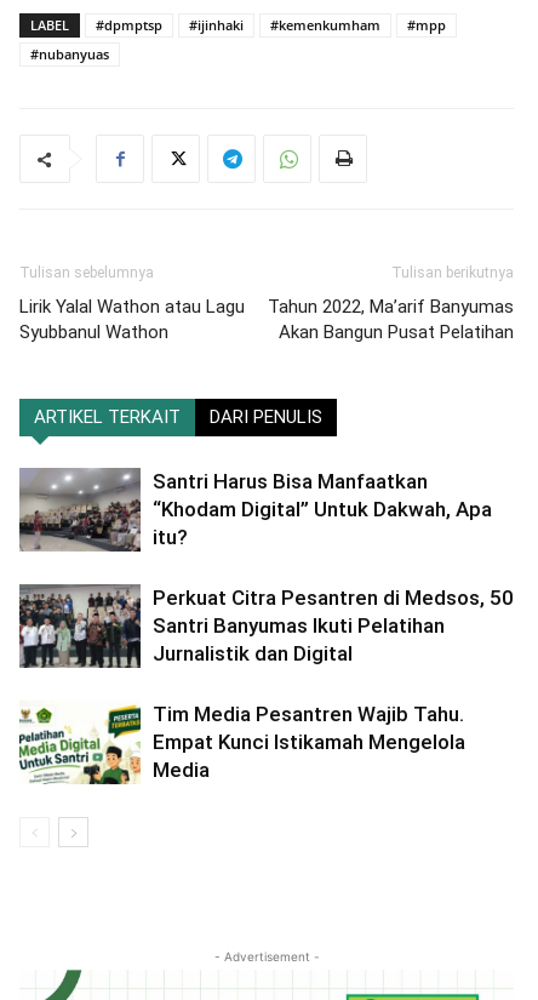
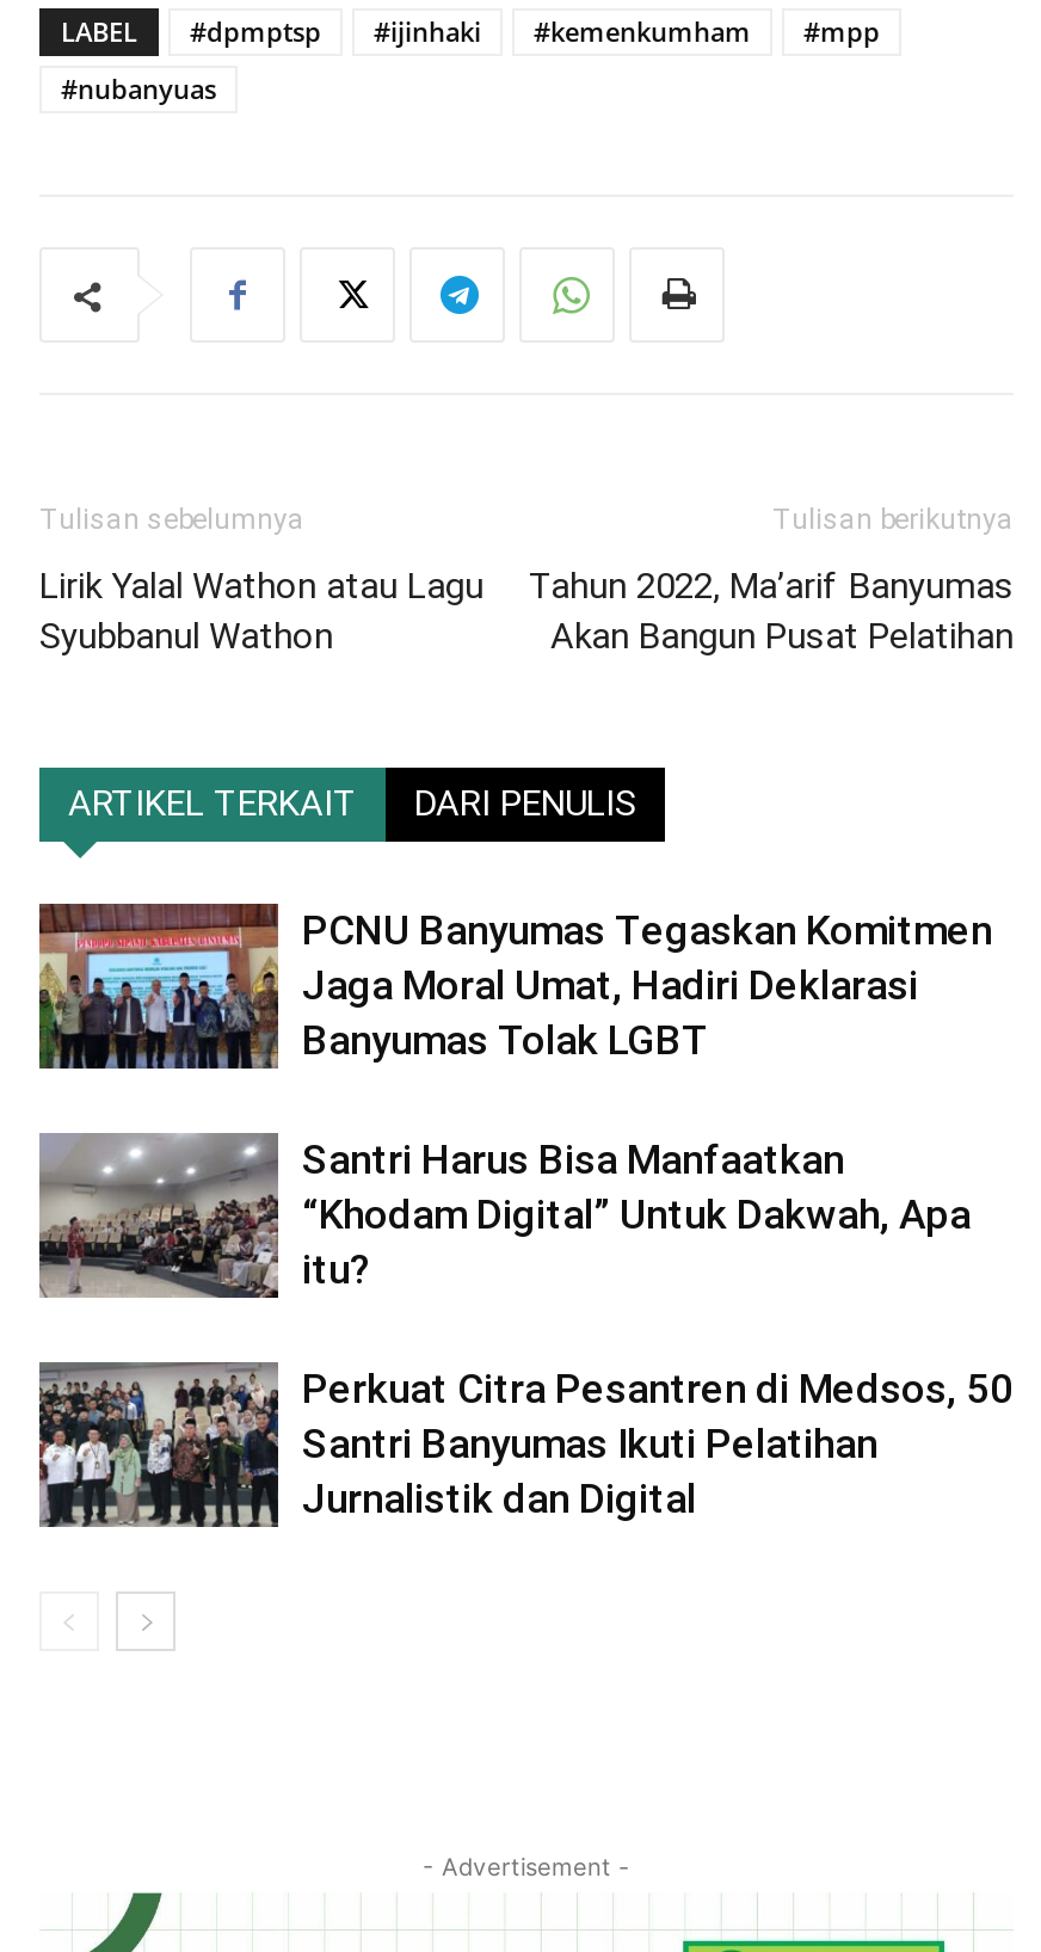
none -> [39,901,992,1069] [image] | PCNU Banyumas Tegaskan Komitmen | Jaga Moral Umat, Hadiri Deklarasi | Banyumas Tolak LGBT
moved [17,467,514,665] -> [35,1131,1014,1522]: [image] | Santri Harus Bisa Manfaatkan | “Khodam Digital” Untuk Dakwah, Apa | itu? | Perkuat Citra Pesantren di Medsos, 50 | Santri Banyumas Ikuti Pelatihan | Jurnalistik dan Digital
[19,702,465,784] [image] | Tim Media Pesantren Wajib Tahu. | Empat Kunci Istikamah Mengelola | Media -> none

